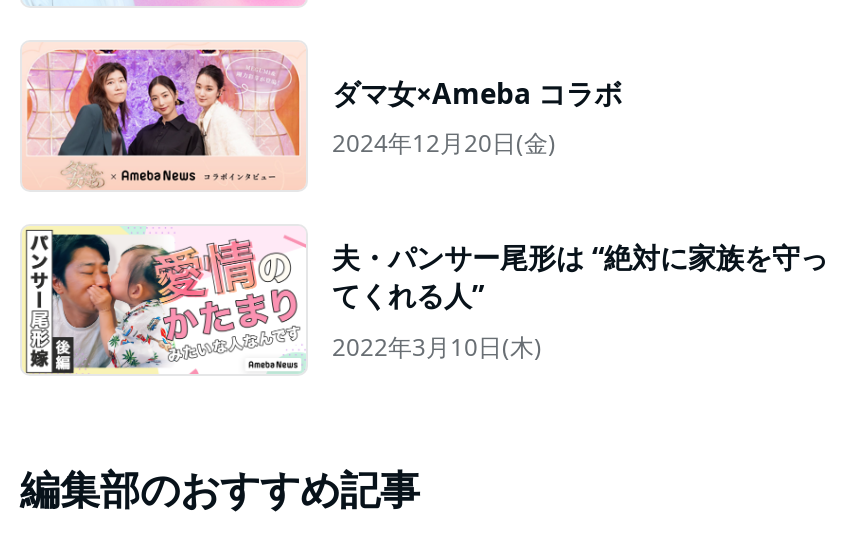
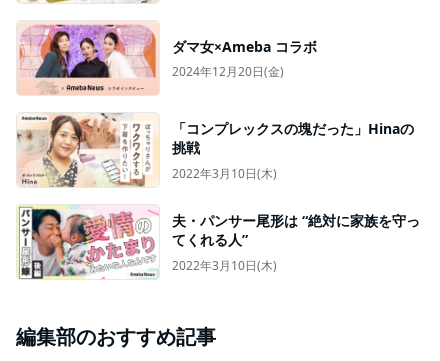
none -> [16,112,414,188] [image] | 「コンプレックスの塊だった」Hinaの | 挑戦 | 2022年3月10日(木)

